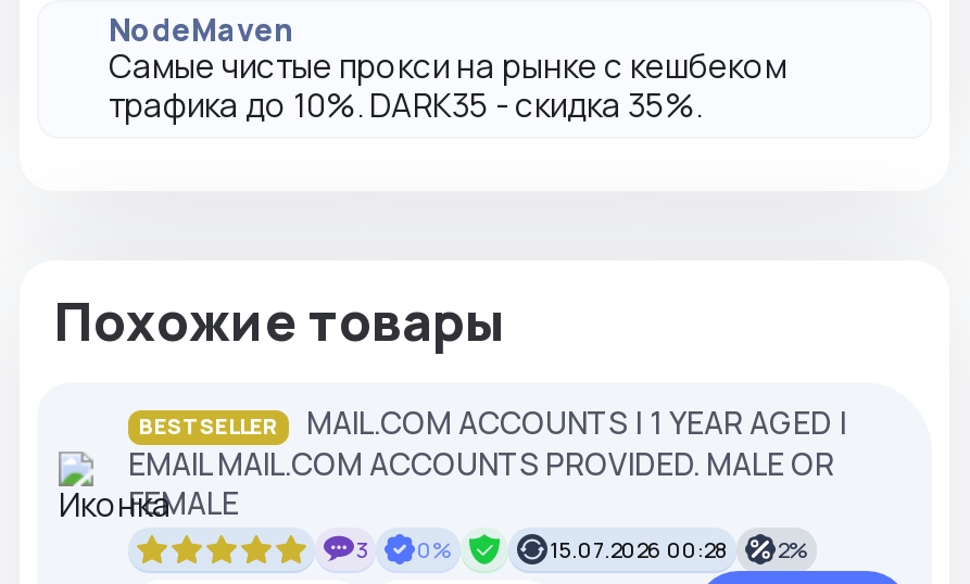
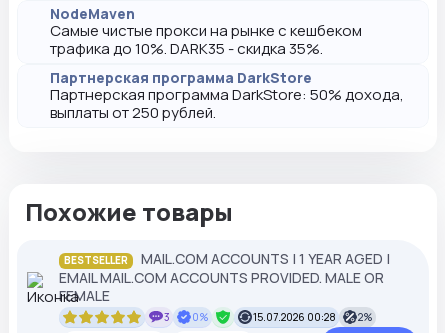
none -> [50,68,404,123] Партнерская программа DarkStore | Партнерская программа DarkStore: 50% дохода, | выплаты от 250 рублей.

